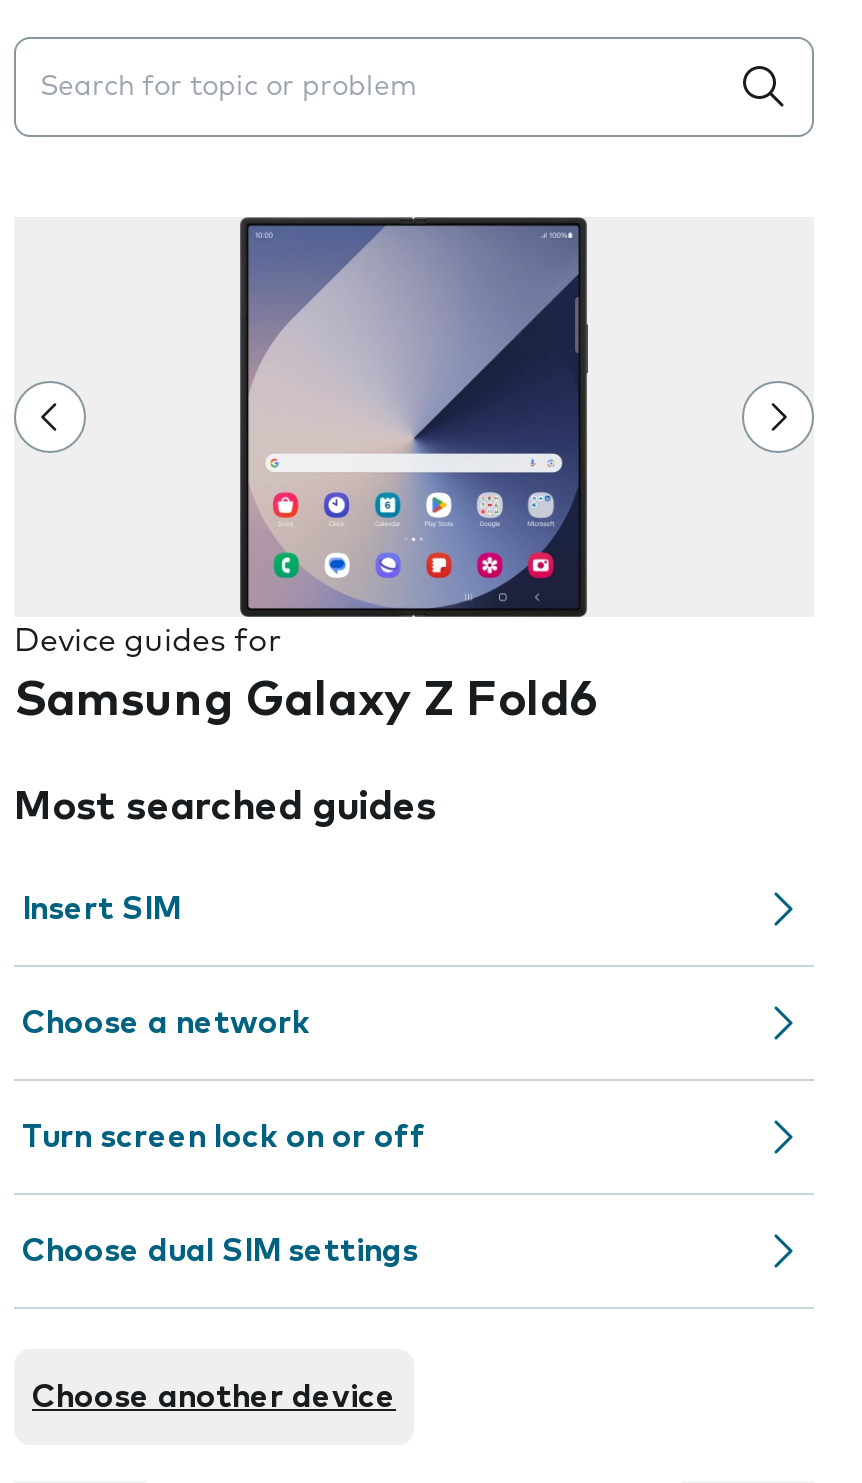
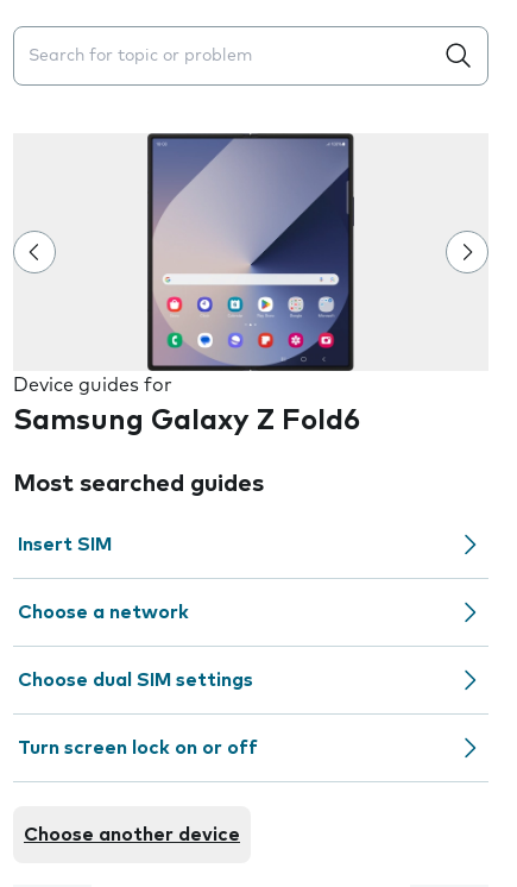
moved [22,1121,426,1153] -> [18,738,258,757]: Turn screen lock on or off
moved [22,1235,418,1267] -> [18,671,253,690]: Choose dual SIM settings

